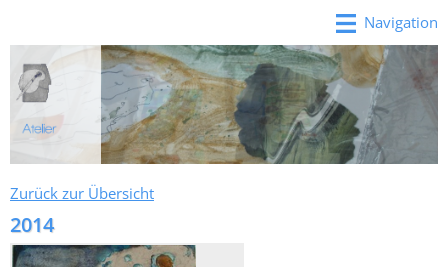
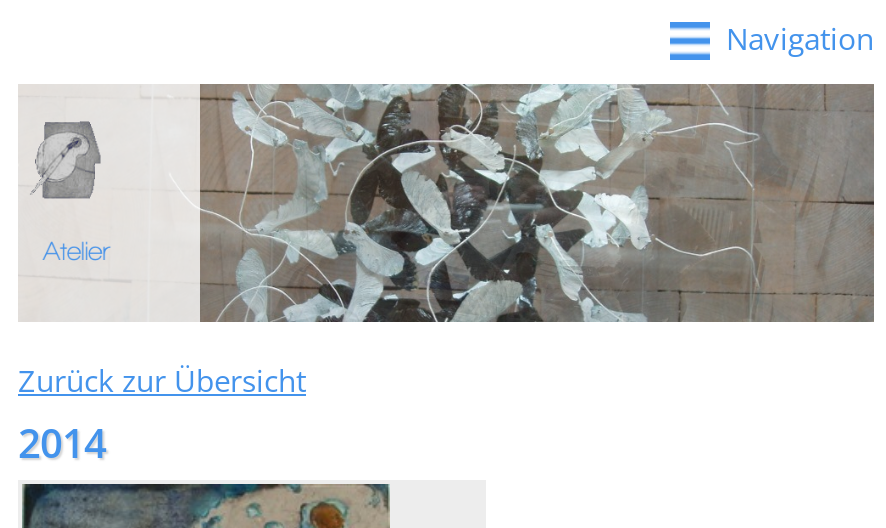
[101,44,438,165] [image] -> [198,84,872,324] [image]

